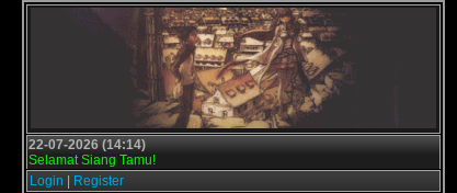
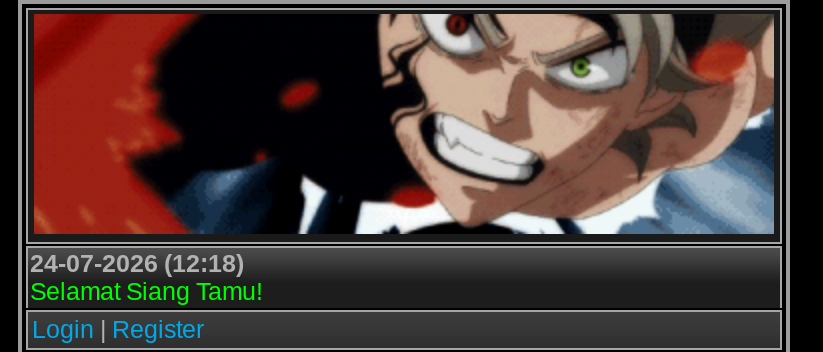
[28,7,436,152] [image] | 22-07-2026 (14:14) -> [30,12,776,278] [image] | 24-07-2026 (12:18)

